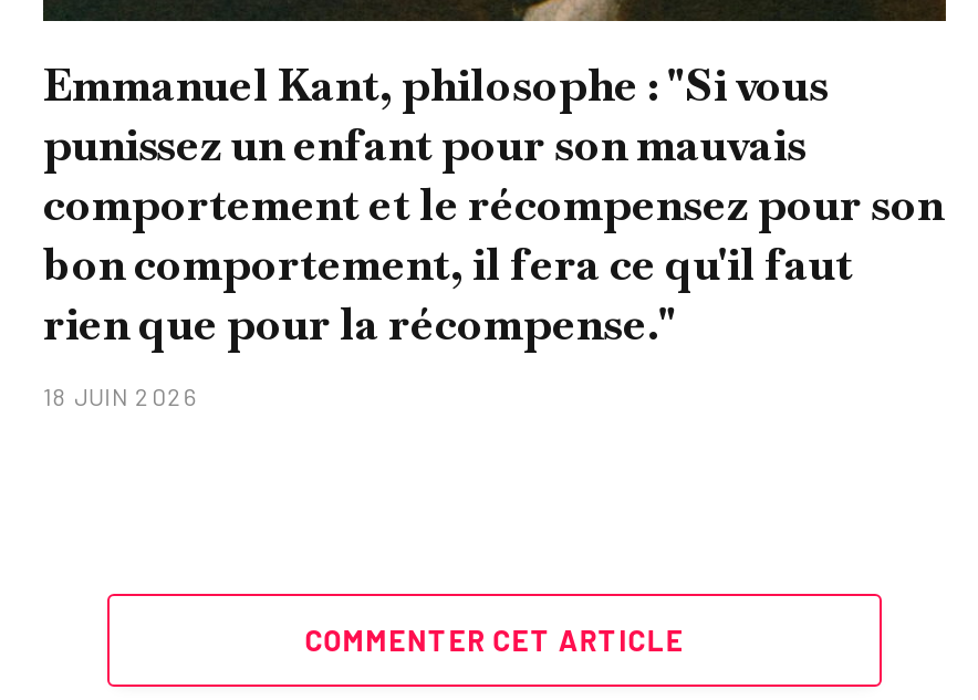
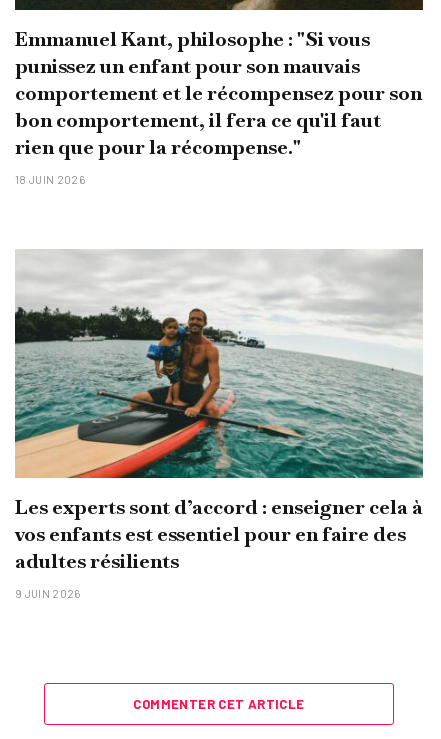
none -> [14,249,424,600] [image] | Les experts sont d’accord : enseigner cela à | vos enfants est essentiel pour en faire des | adultes résilients | 9 JUIN 2026

